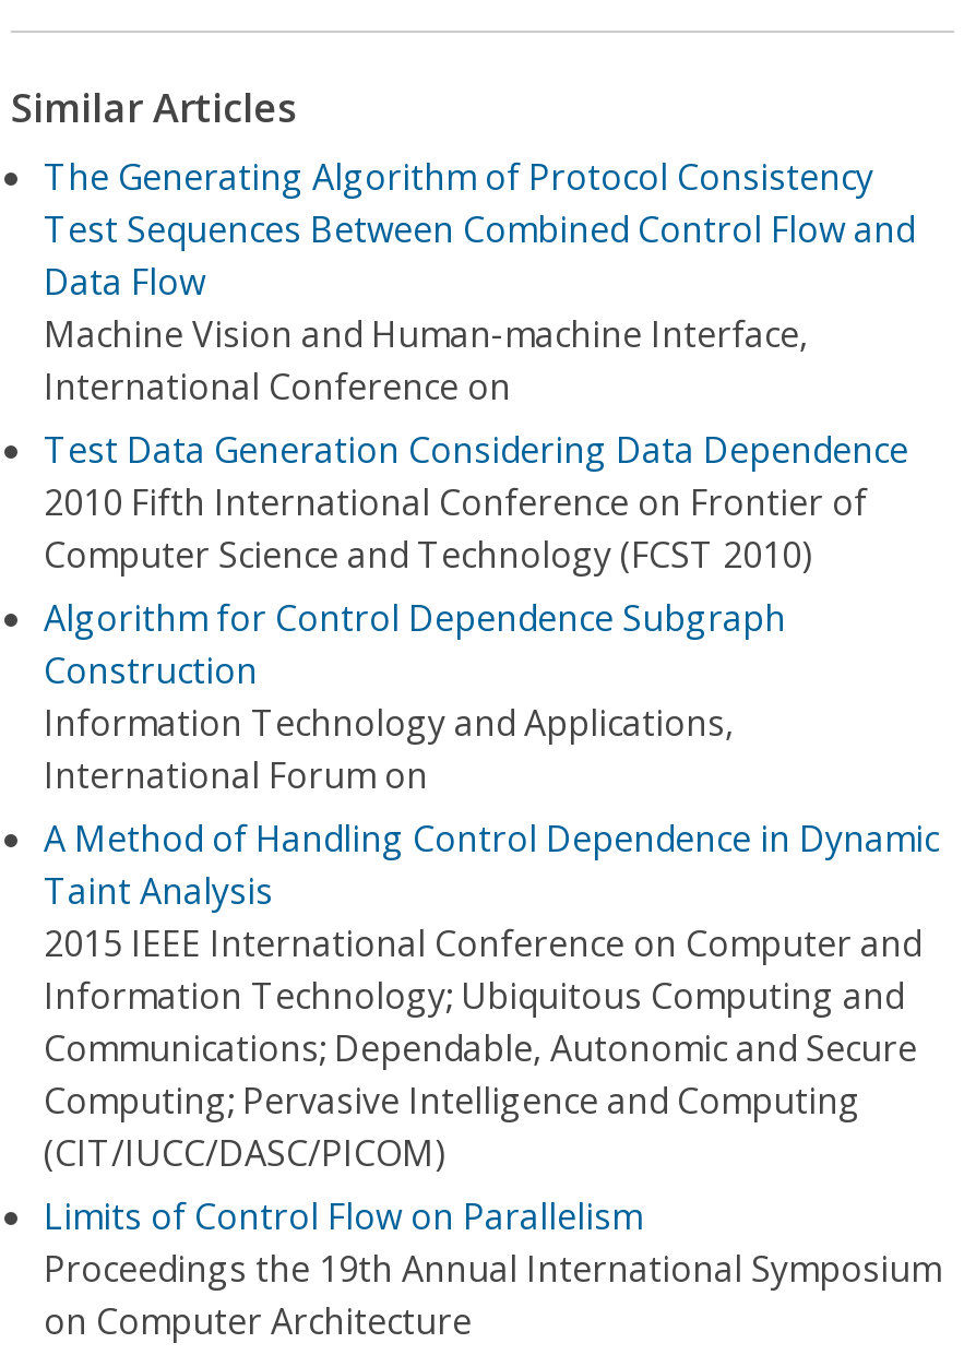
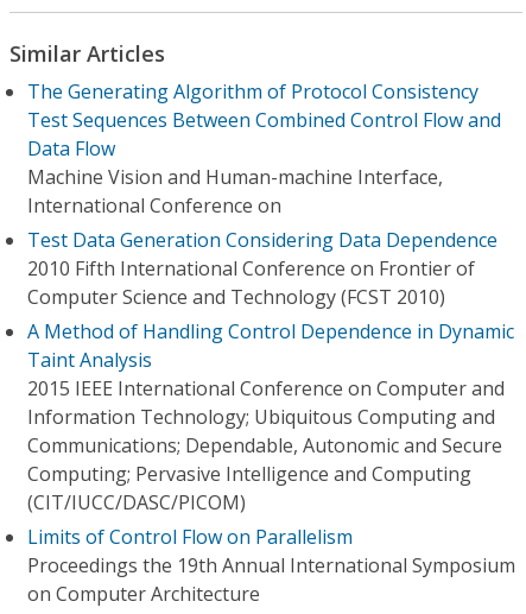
[44,594,786,799] Algorithm for Control Dependence Subgraph | Construction | Information Technology and Applications, | International Forum on -> none

